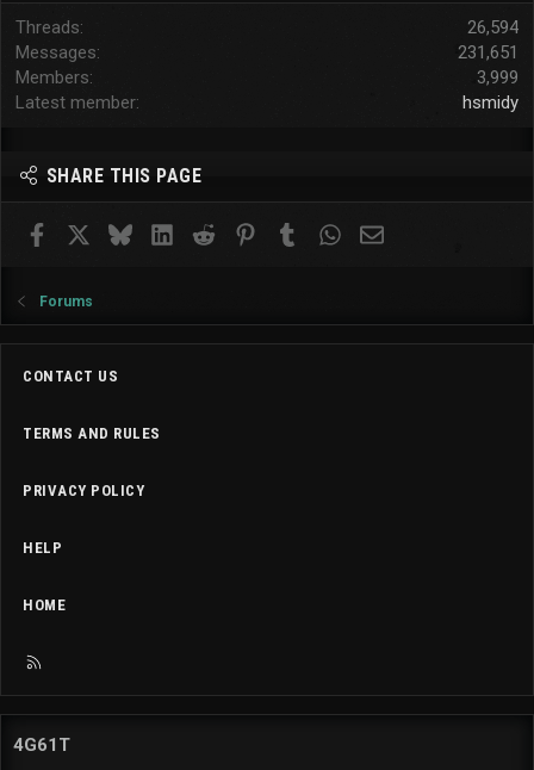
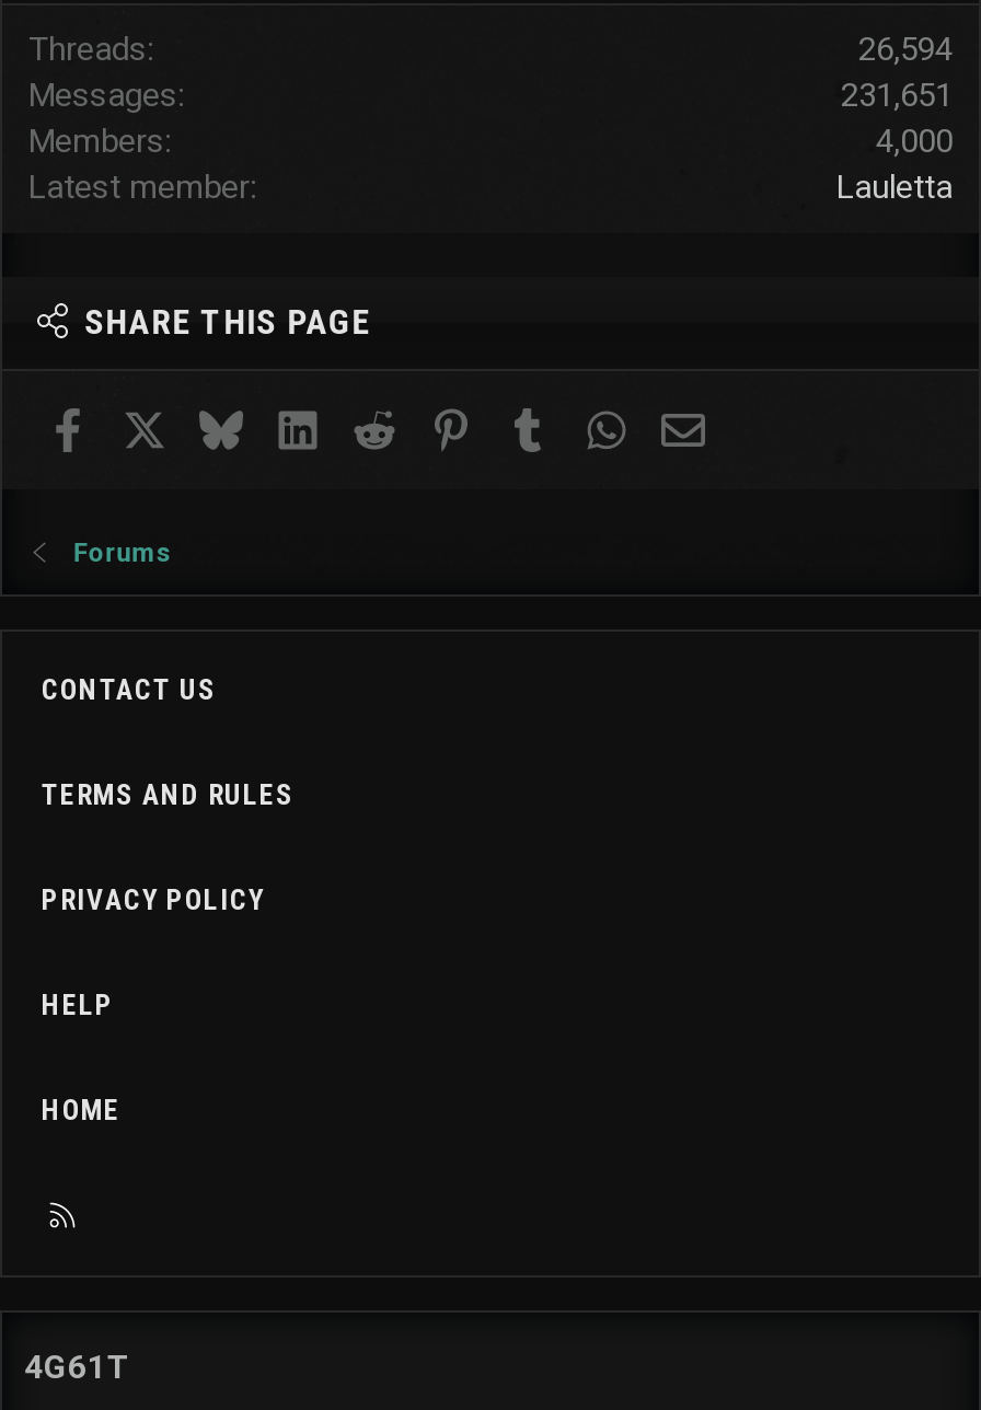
[477,67,519,88] 3,999 -> [876,122,953,161] 4,000
[462,92,519,113] hsmidy -> [836,167,953,207] Lauletta

